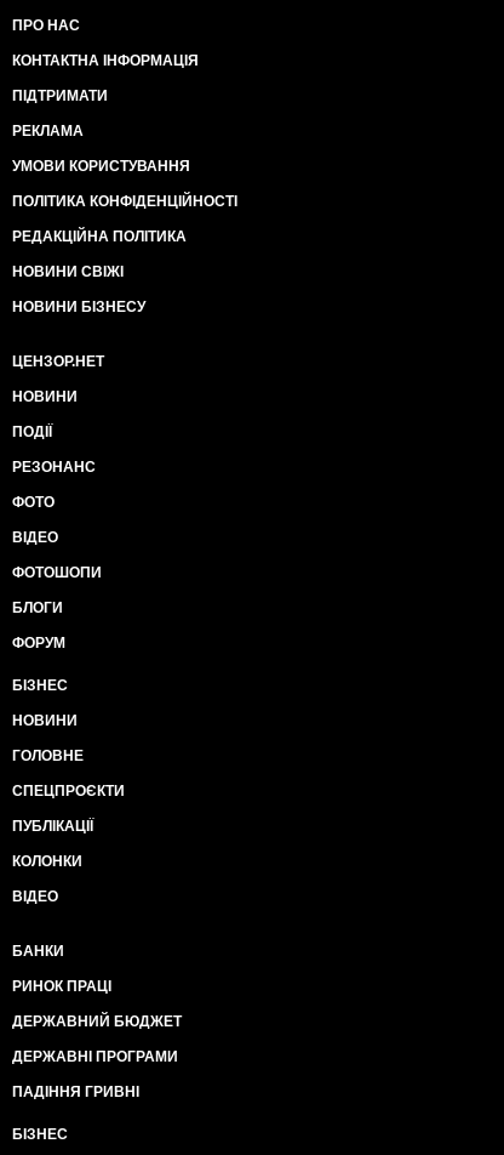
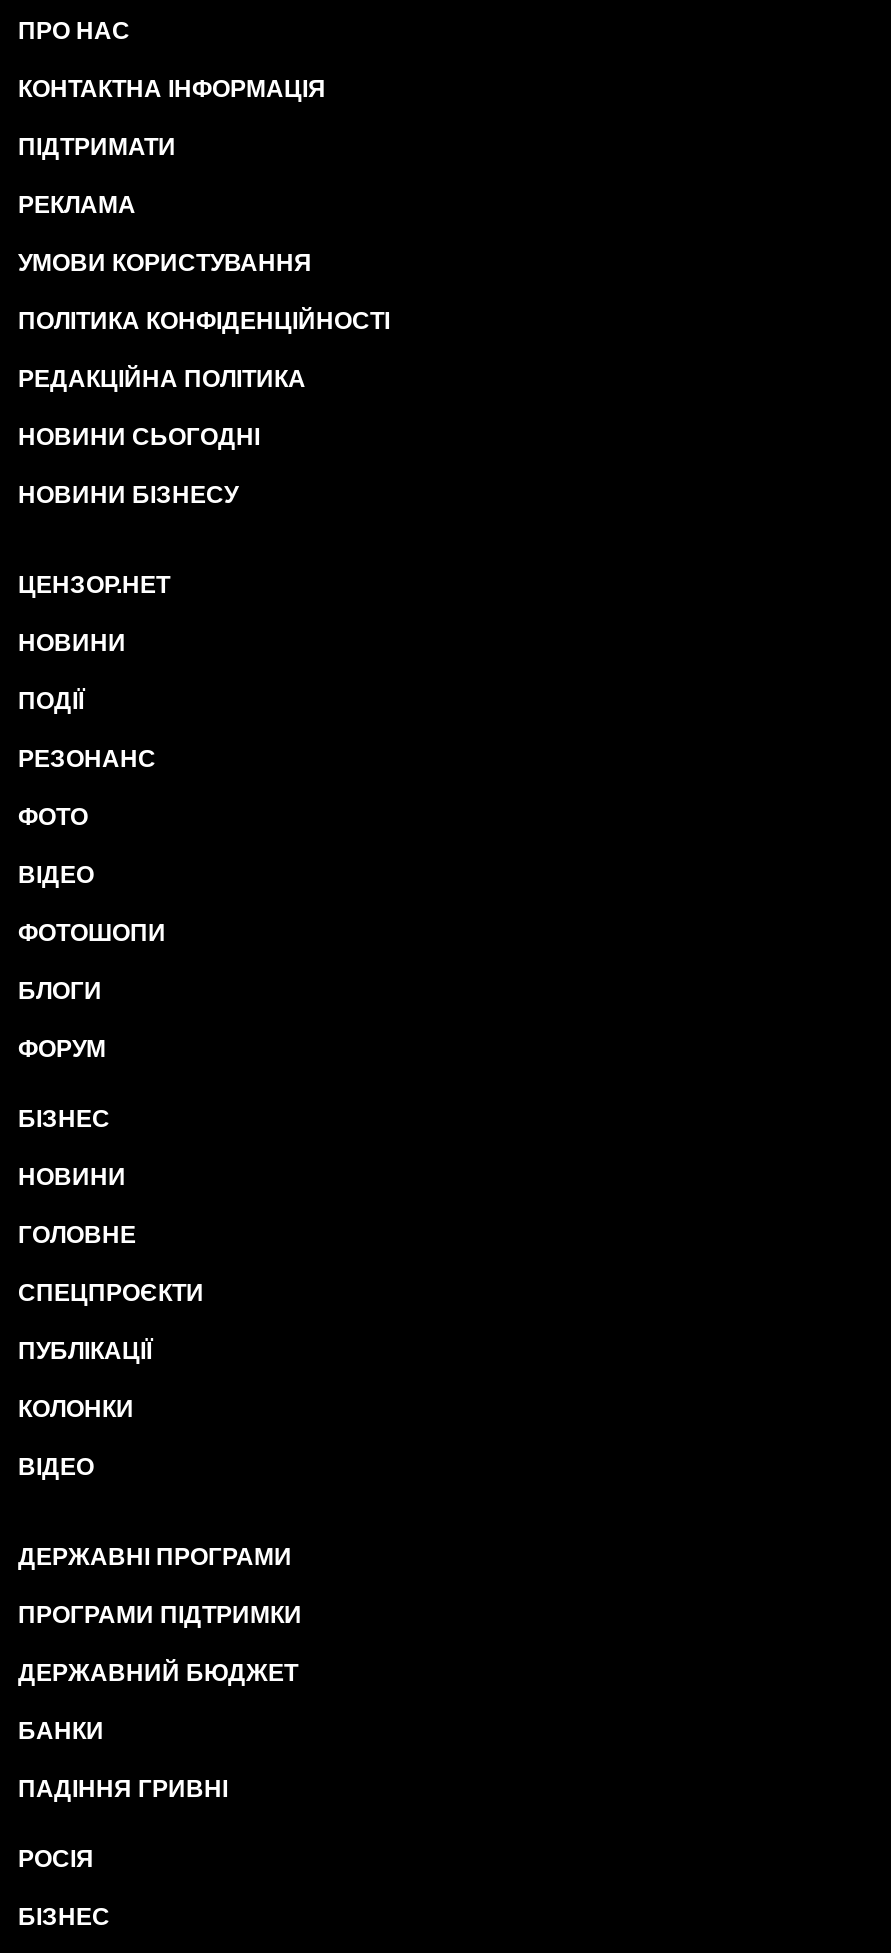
[12,263,124,280] НОВИНИ СВІЖІ -> [18,423,260,451] НОВИНИ СЬОГОДНІ
none -> [18,1601,302,1629] ПРОГРАМИ ПІДТРИМКИ
moved [12,943,64,960] -> [18,1717,104,1745]: БАНКИ
[12,978,111,995] РИНОК ПРАЦІ -> none
moved [12,1013,182,1065] -> [18,1543,298,1687]: ДЕРЖАВНИЙ БЮДЖЕТ | ДЕРЖАВНІ ПРОГРАМИ
none -> [18,1845,94,1873] РОСІЯ

